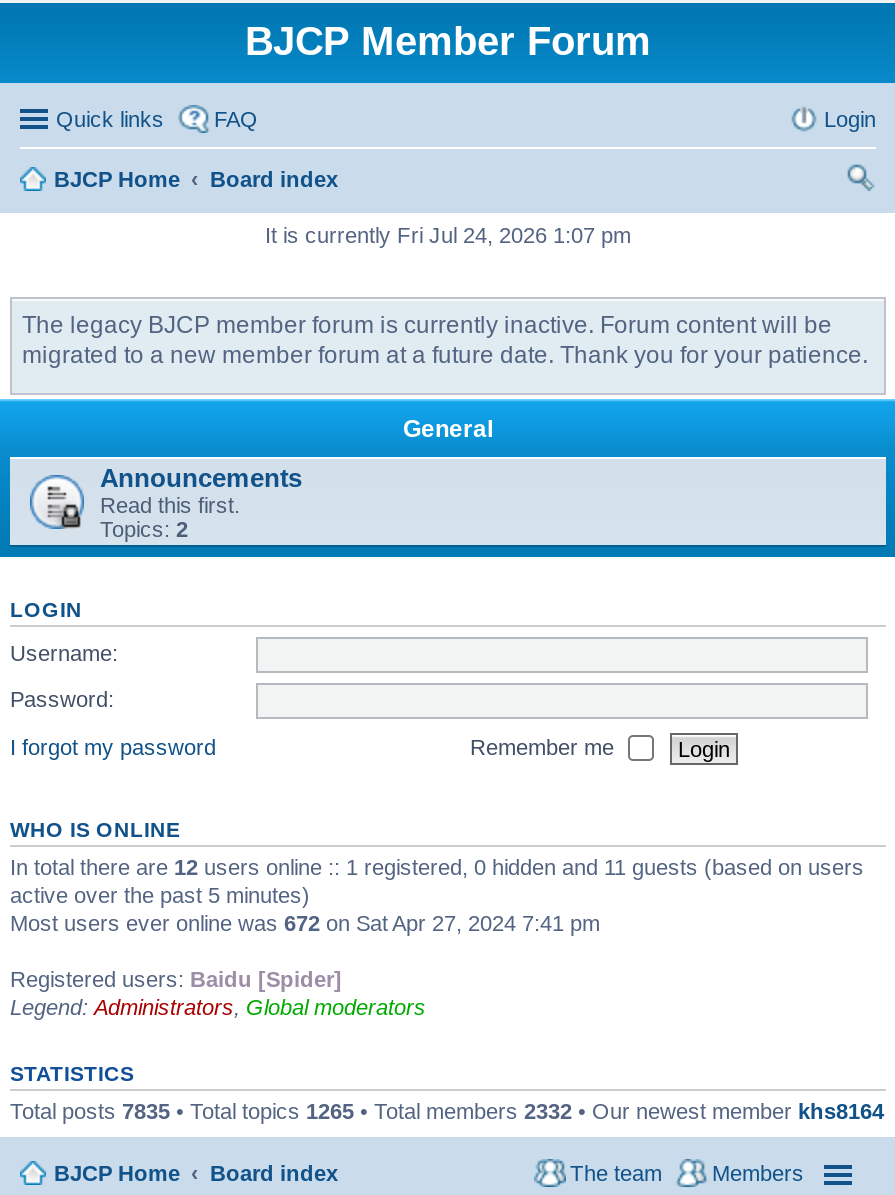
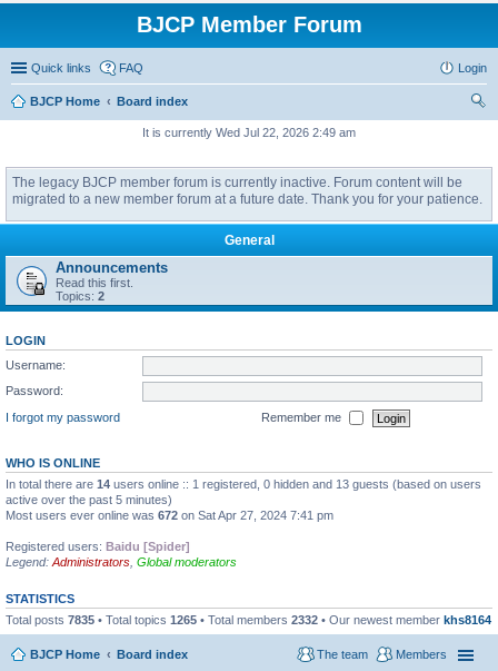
[265,224,631,248] It is currently Fri Jul 24, 2026 1:07 pm -> [142,126,356,139] It is currently Wed Jul 22, 2026 2:49 am
[10,856,864,880] In total there are 12 users online :: 1 registered, 0 hidden and 11 guests (based on users -> [6,478,481,491] In total there are 14 users online :: 1 registered, 0 hidden and 13 guests (based on users

